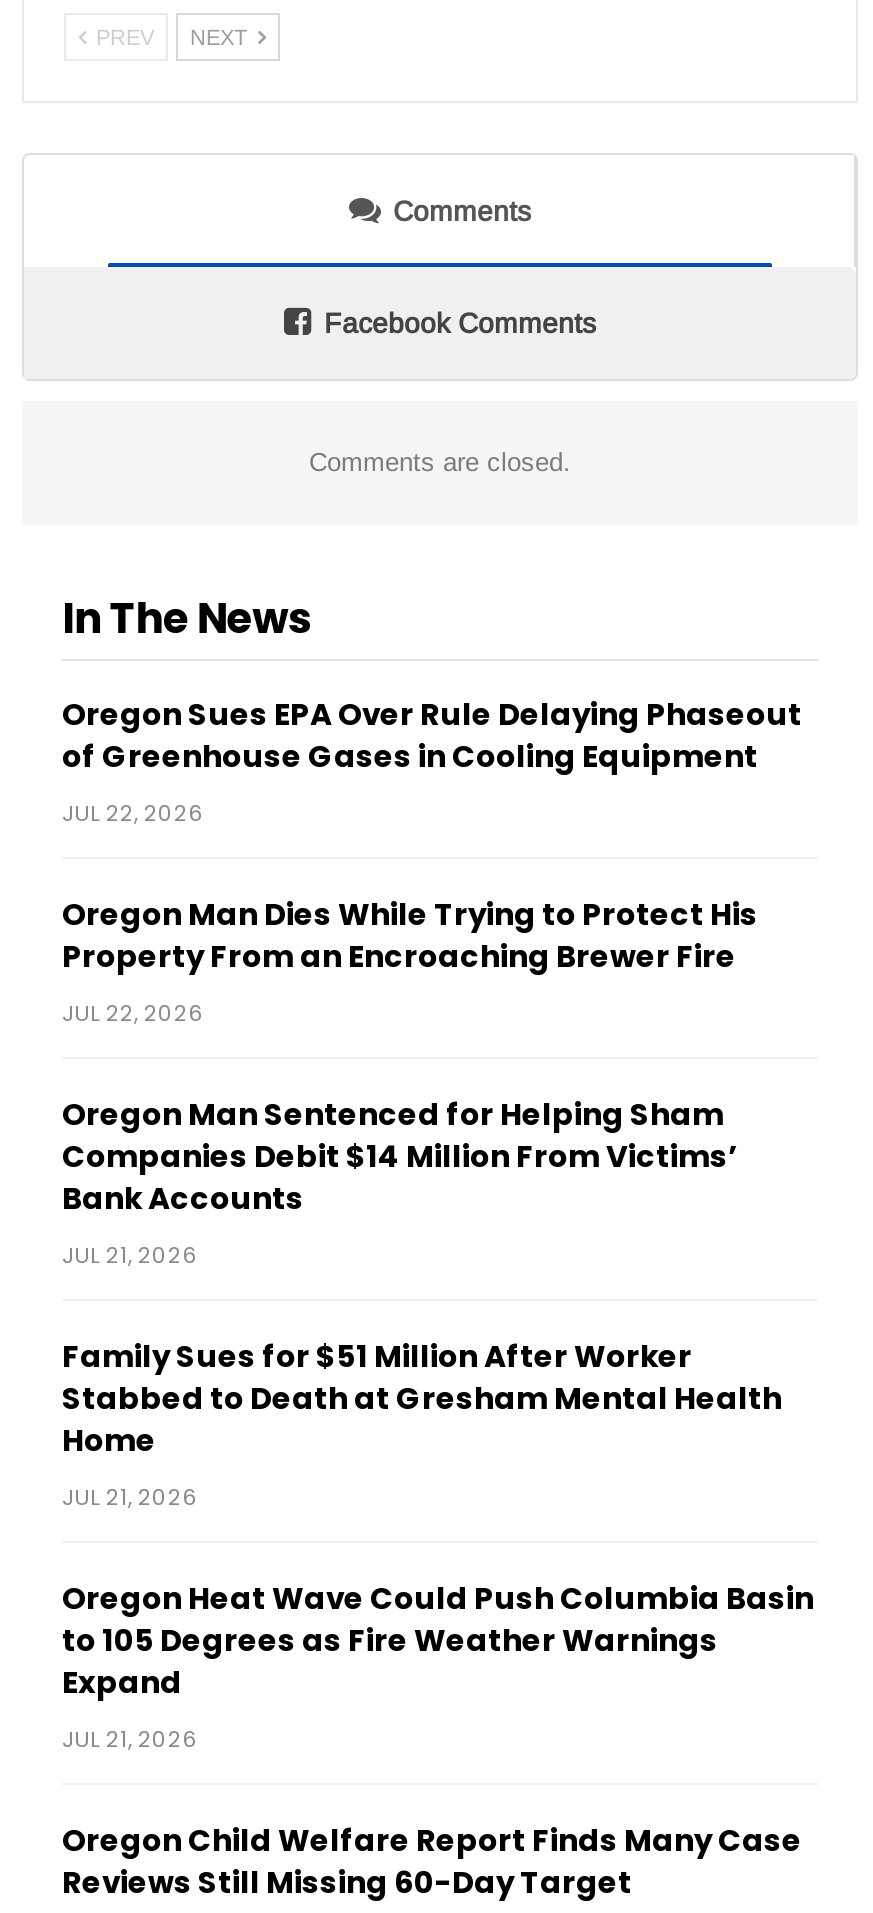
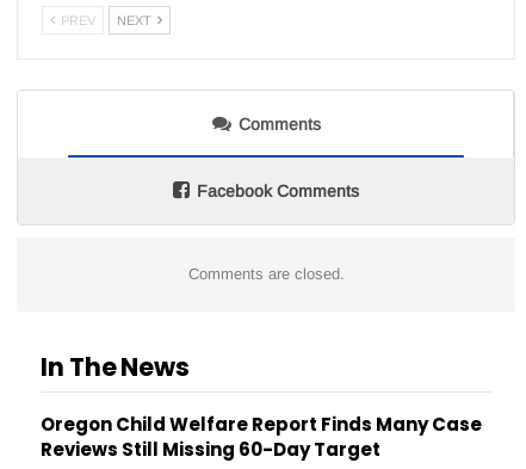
[62,694,814,1756] Oregon Sues EPA Over Rule Delaying Phaseout | of Greenhouse Gases in Cooling Equipment | JUL 22, 2026 | Oregon Man Dies While Trying to Protect His | Property From an Encroaching Brewer Fire | JUL 22, 2026 | Oregon Man Sentenced for Helping Sham | Companies Debit $14 Million From Victims’ | Bank Accounts | JUL 21, 2026 | Family Sues for $51 Million After Worker | Stabbed to Death at Gresham Mental Health | Home | JUL 21, 2026 | Oregon Heat Wave Could Push Columbia Basin | to 105 Degrees as Fire Weather Warnings | Expand | JUL 21, 2026 -> none

